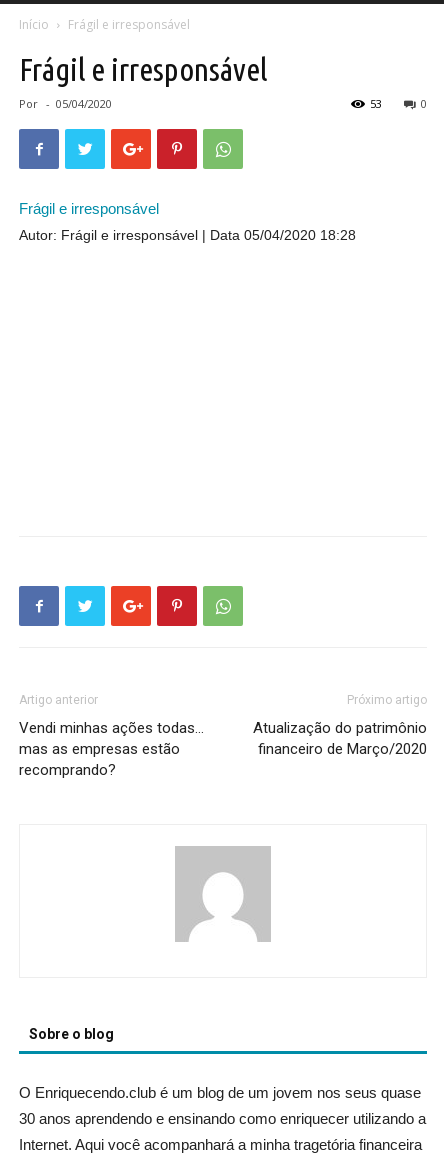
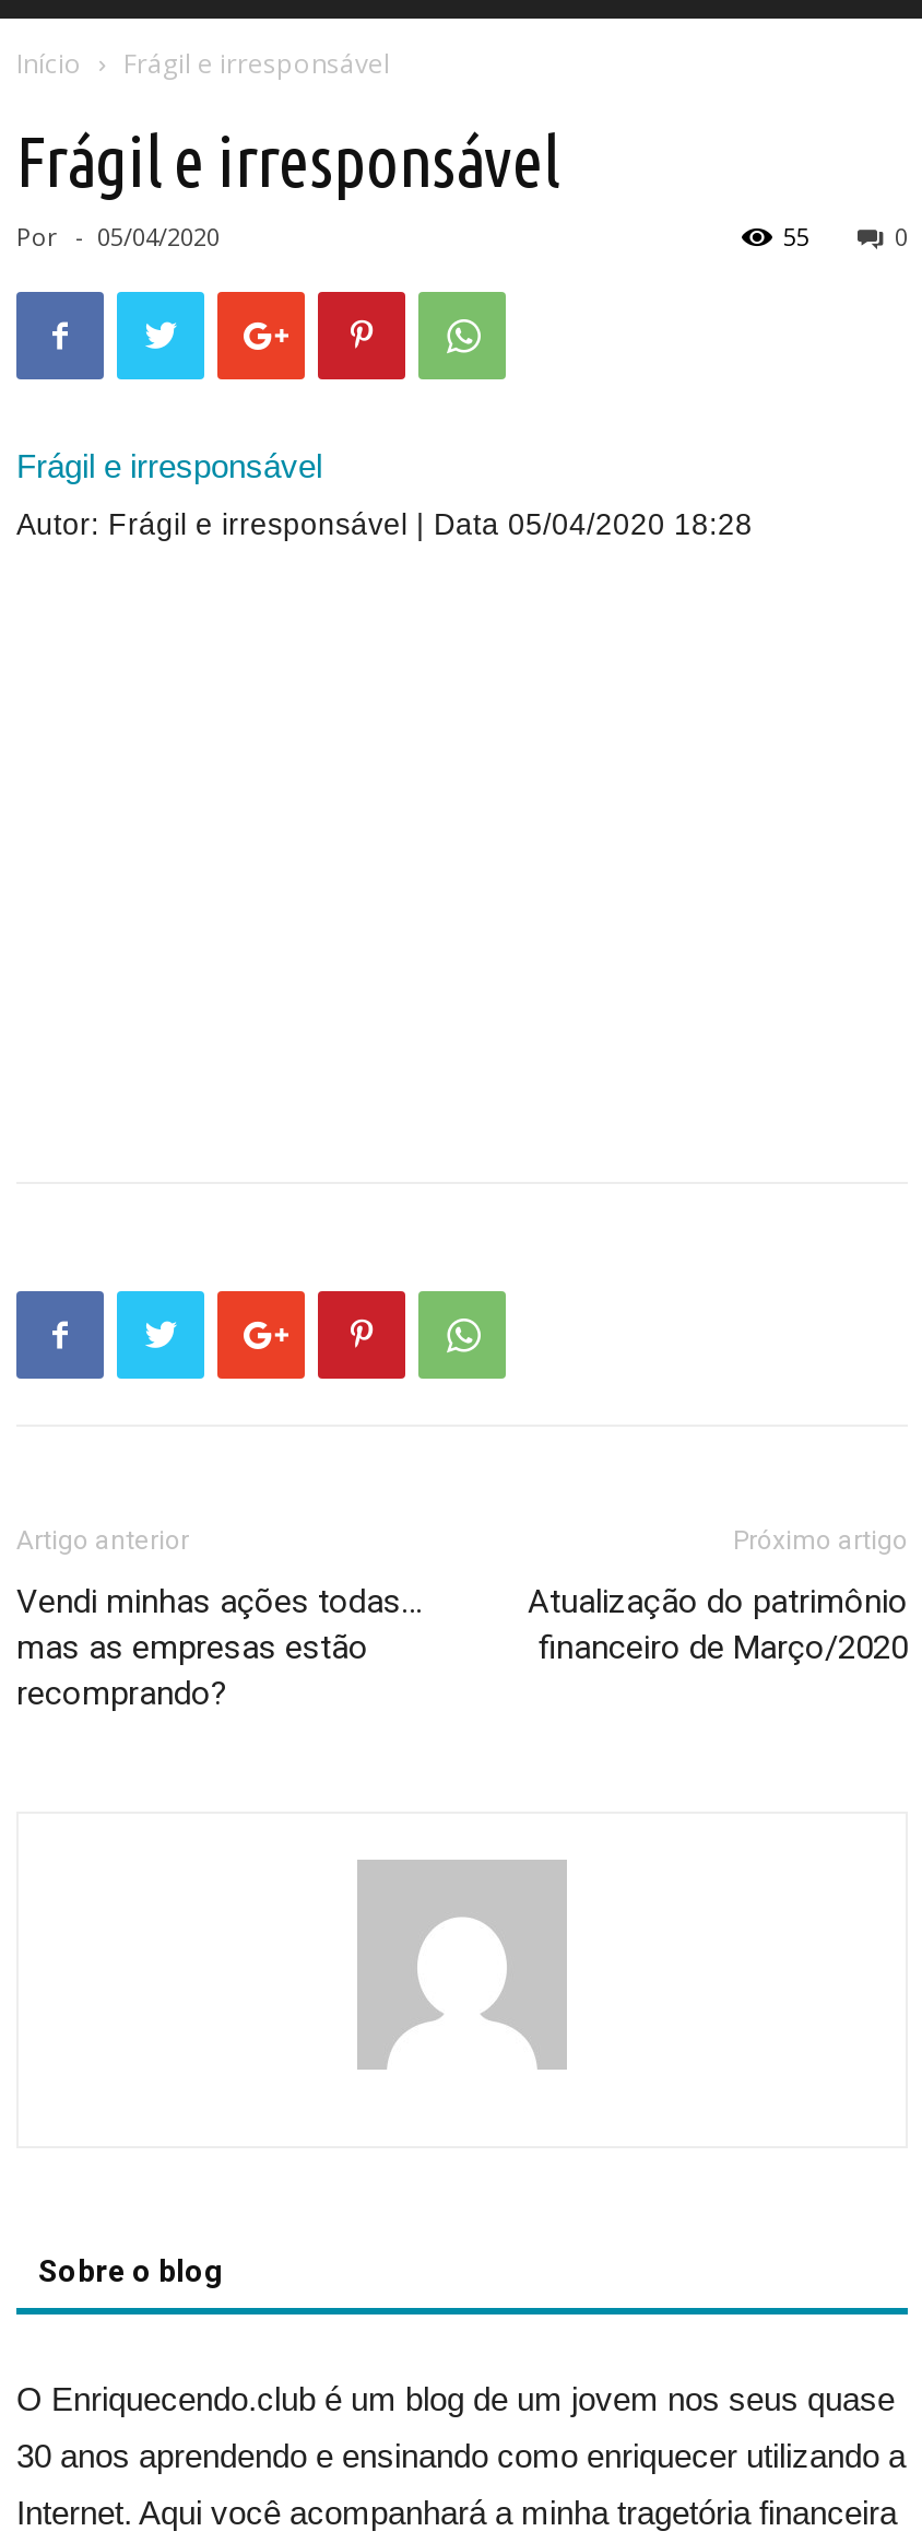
[370,96,382,111] 53 -> [783,220,809,253] 55

